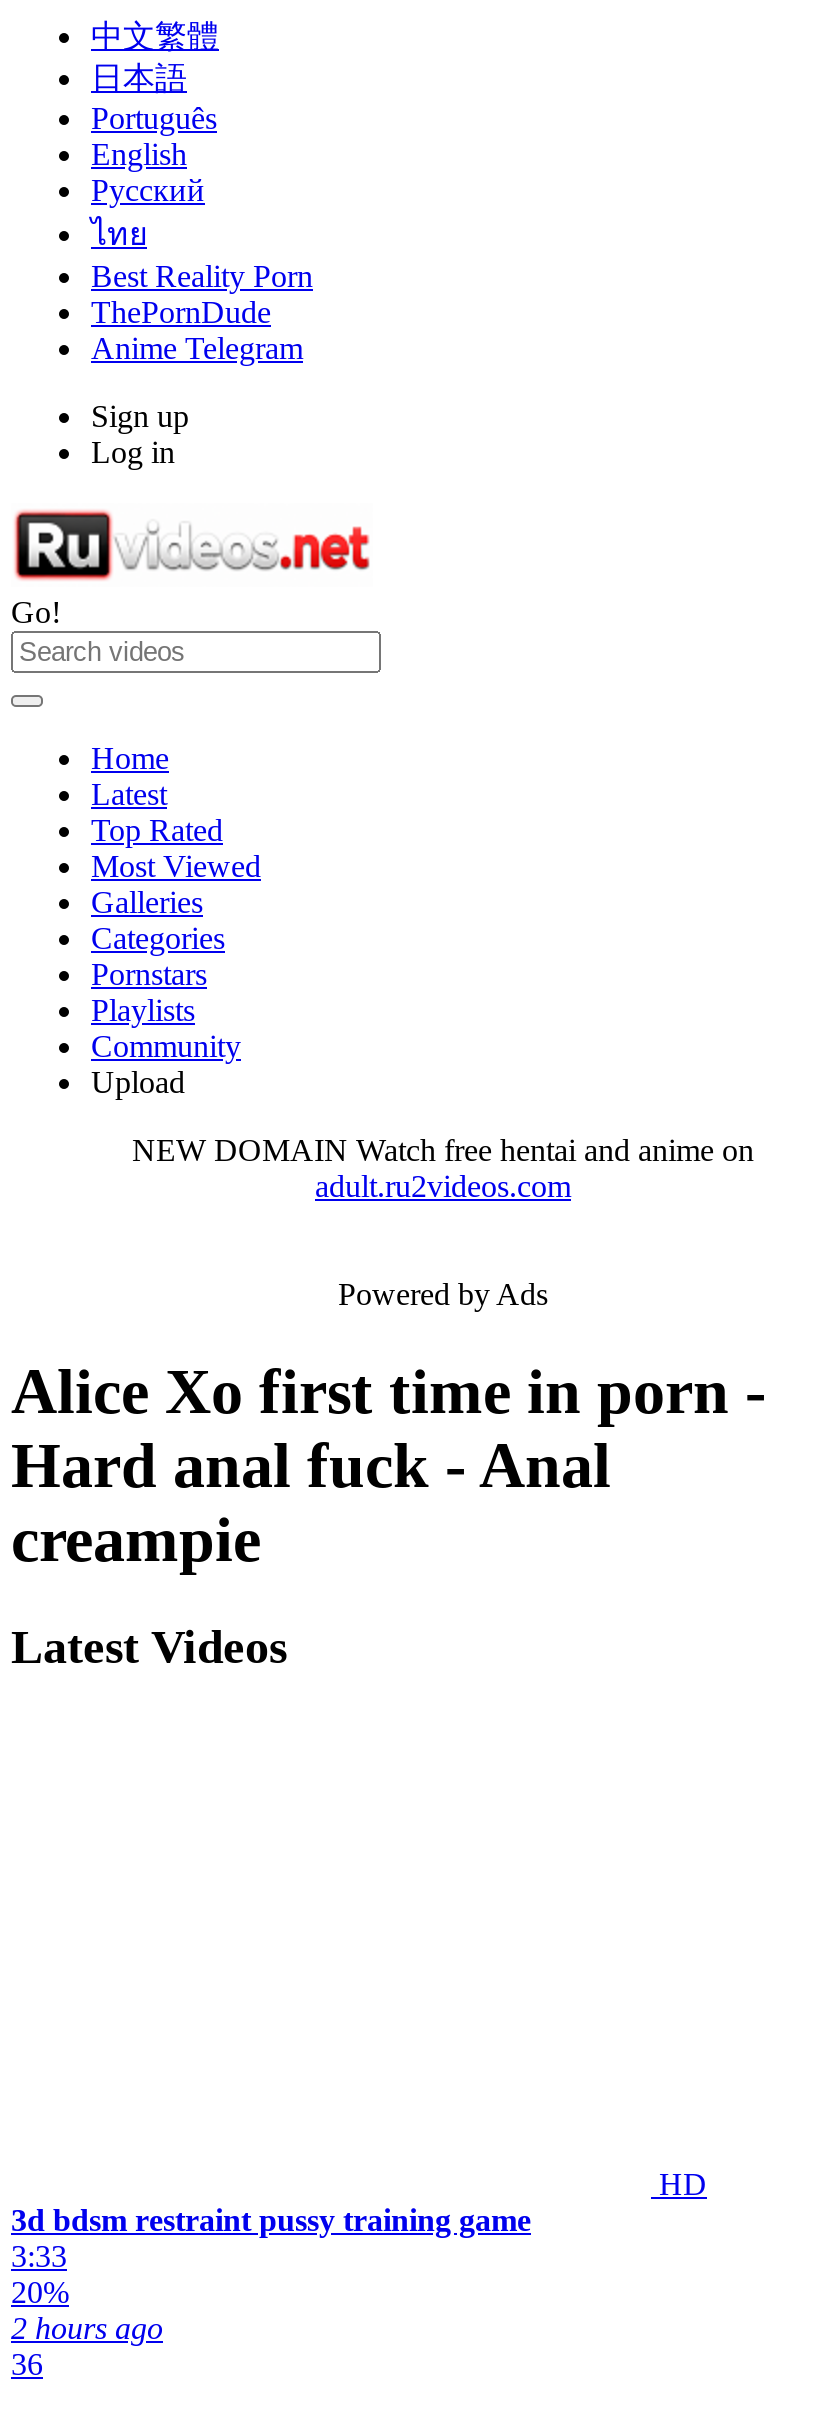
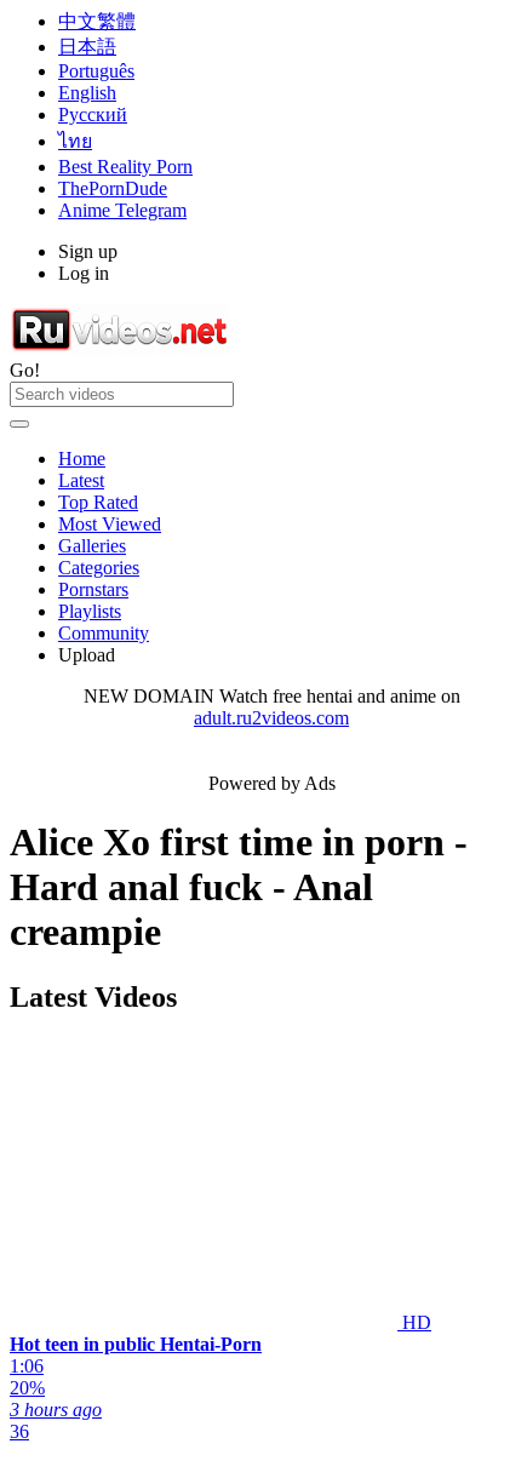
[11,2203,531,2273] 3d bdsm restraint pussy training game | 3:33 -> [10,1334,262,1376] Hot teen in public Hentai-Porn | 1:06
[11,2311,163,2345] 2 hours ago -> [10,1399,102,1420] 3 hours ago

